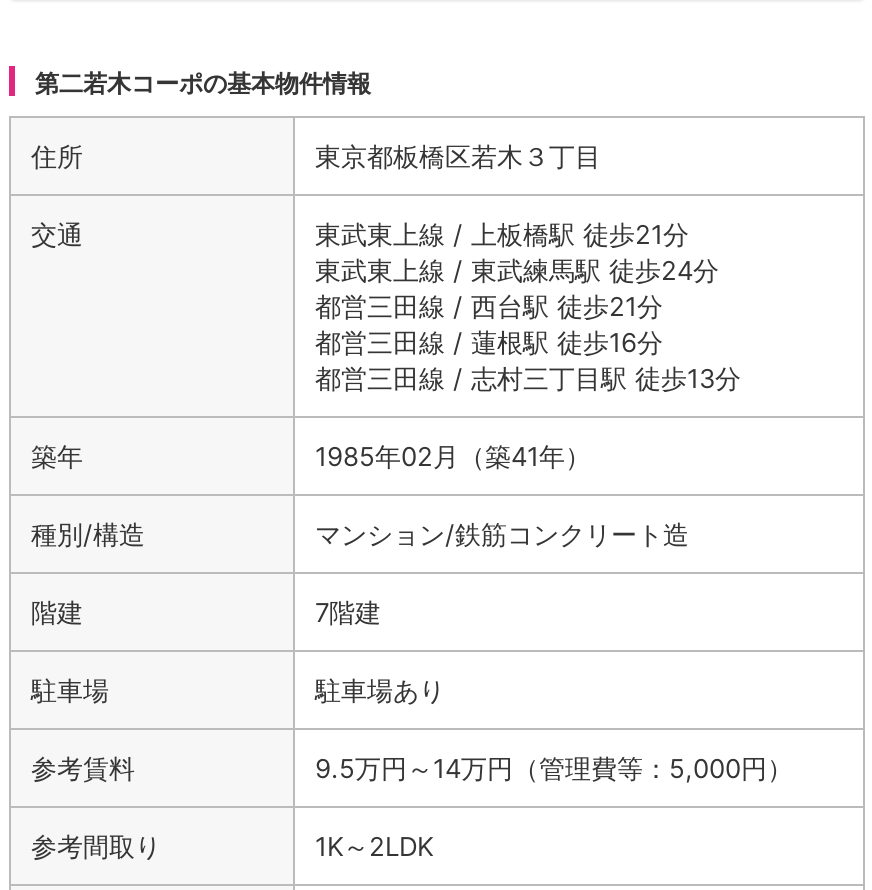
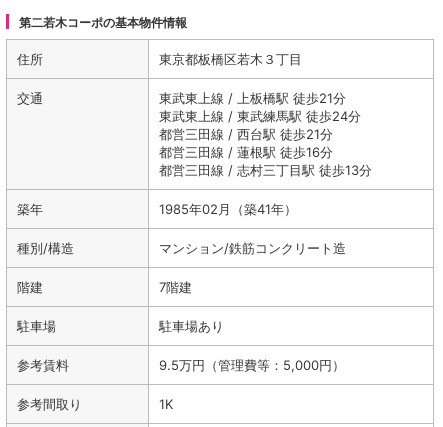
[315,752,793,784] 9.5万円～14万円（管理費等：5,000円） -> [159,357,345,373] 9.5万円（管理費等：5,000円）
[315,830,433,862] 1K～2LDK -> [159,396,173,412] 1K

